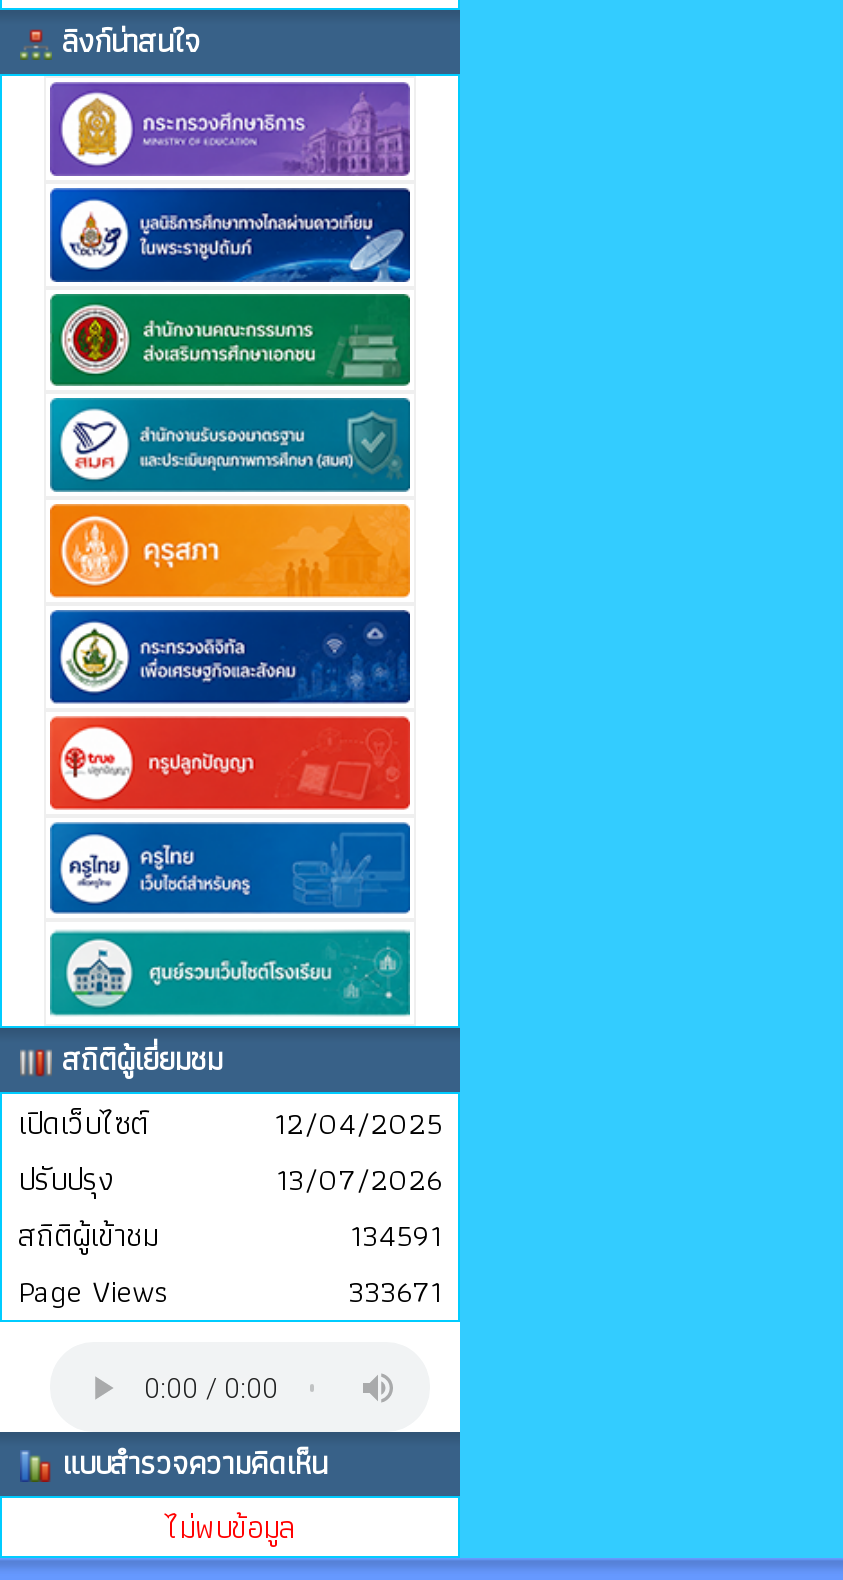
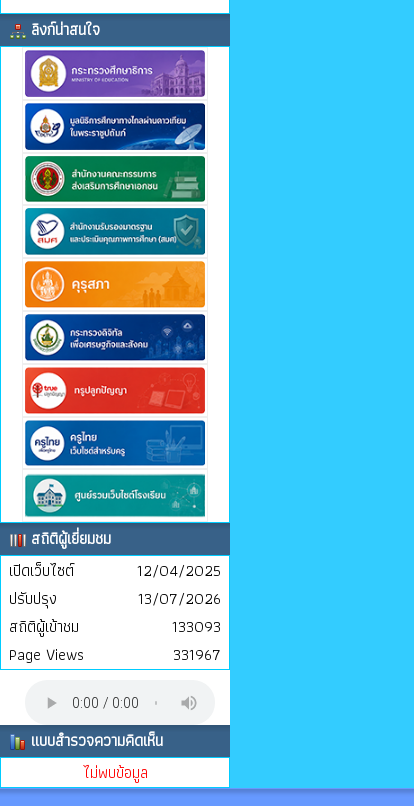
[350,1210,442,1260] 134591 -> [172,614,221,639] 133093
[348,1266,442,1316] 333671 -> [173,642,221,667] 331967

